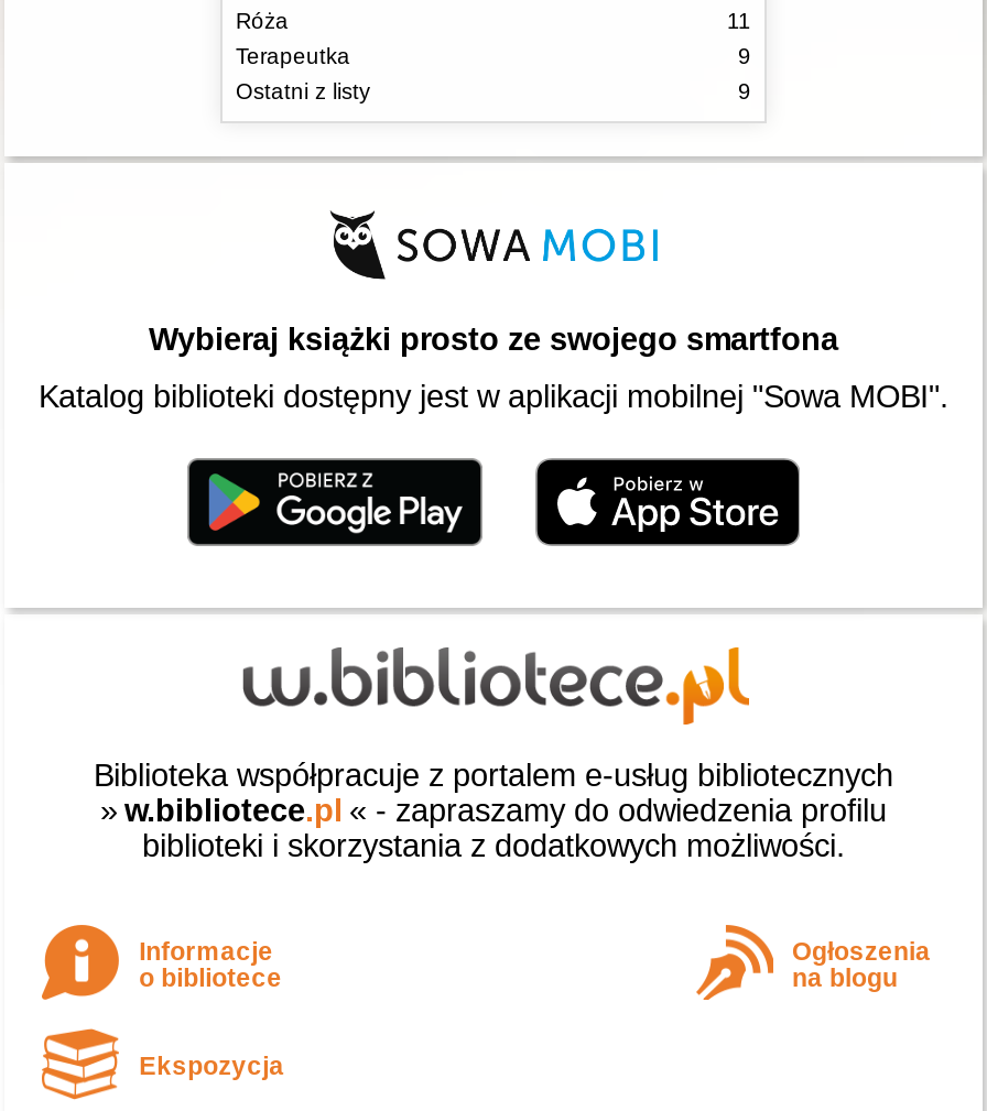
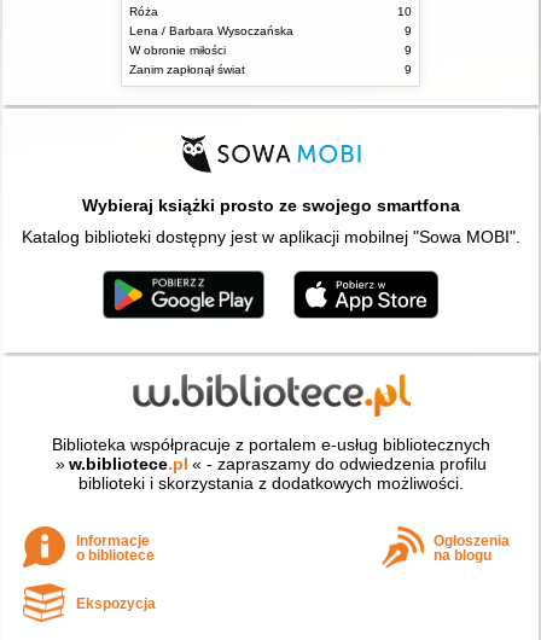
[727,9,751,33] 11 -> [397,5,412,18] 10
[236,44,350,68] Terapeutka -> [129,24,293,37] Lena / Barbara Wysoczańska
[236,79,370,104] Ostatni z listy -> [129,43,412,76] W obronie miłości | 9 | Zanim zapłonął świat

